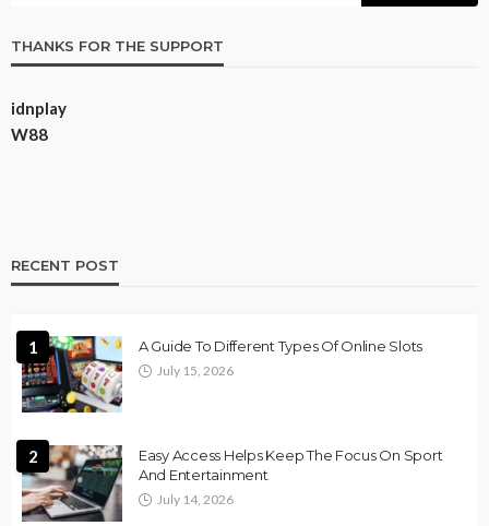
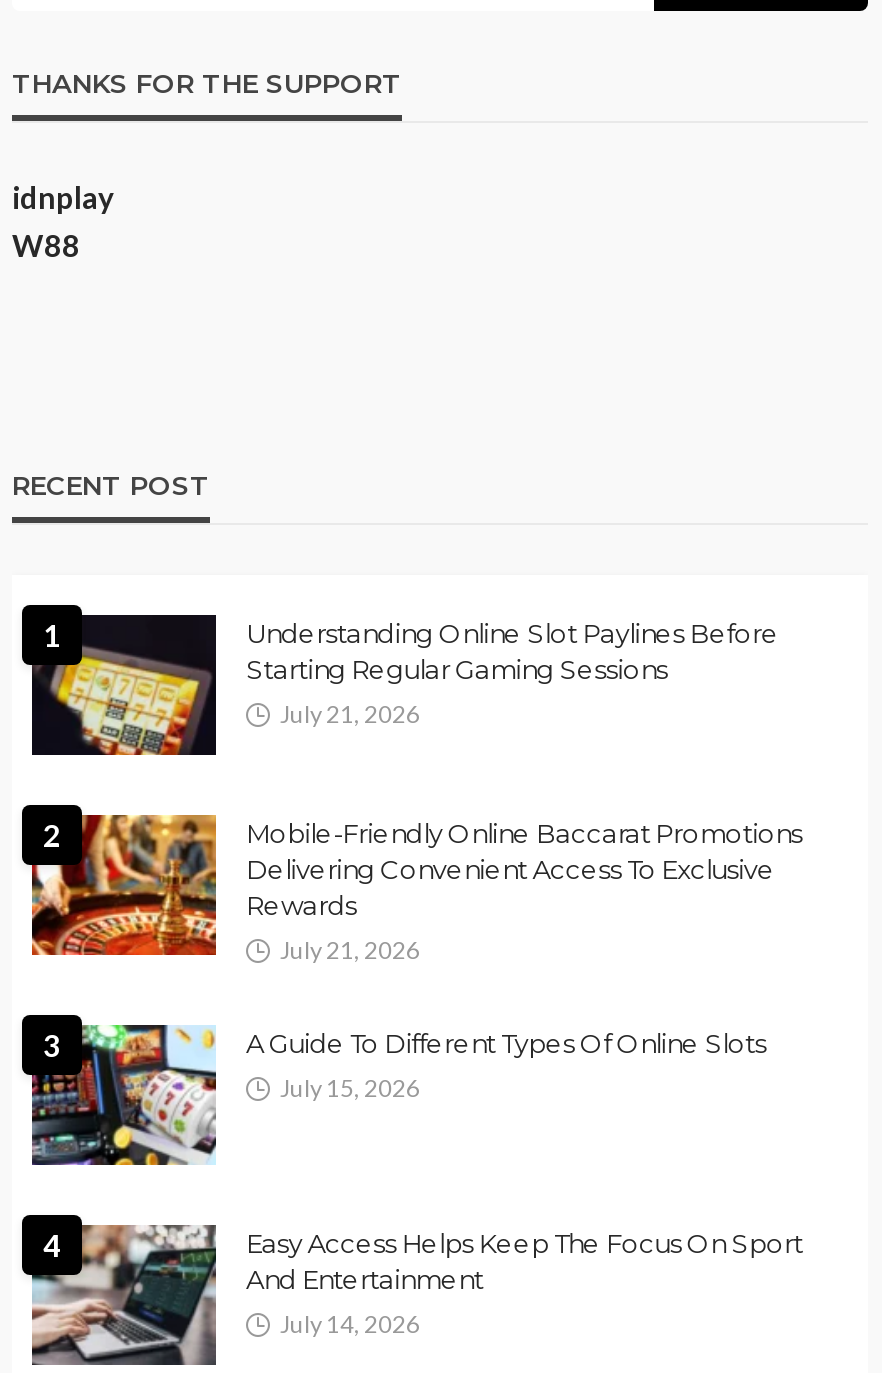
none -> [30,613,802,1063] [image] | Understanding Online Slot Paylines Before | Starting Regular Gaming Sessions | July 21, 2026 | 2 | Mobile-Friendly Online Baccarat Promotions | Delivering Convenient Access To Exclusive | Rewards | July 21, 2026 | 3
none -> [30,813,218,957] [image]
[28,446,38,466] 2 -> [43,1227,61,1263] 4

